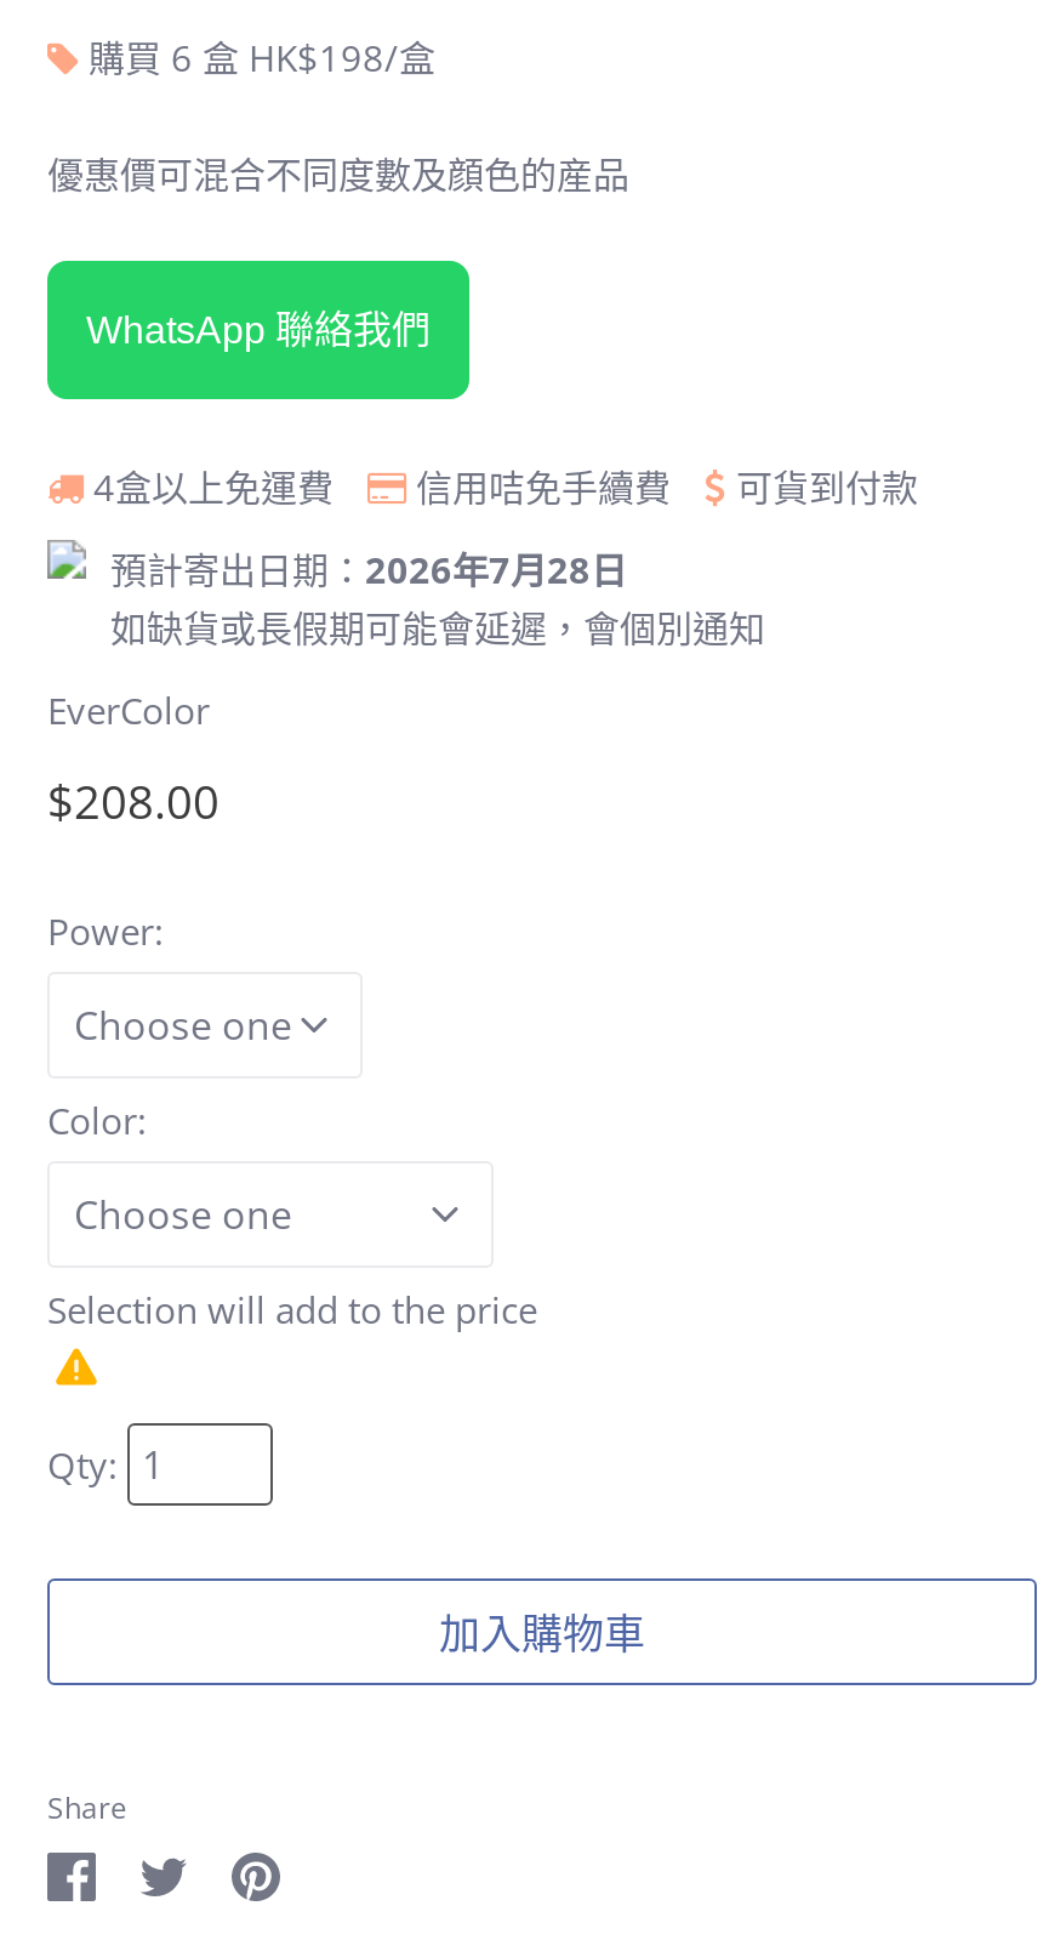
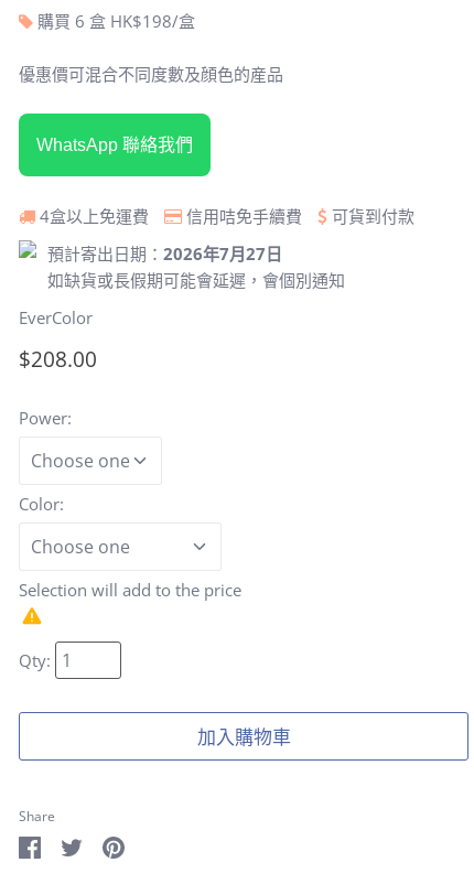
[110,546,627,595] 預計寄出日期：2026年7月28日 -> [47,243,282,265] 預計寄出日期：2026年7月27日

